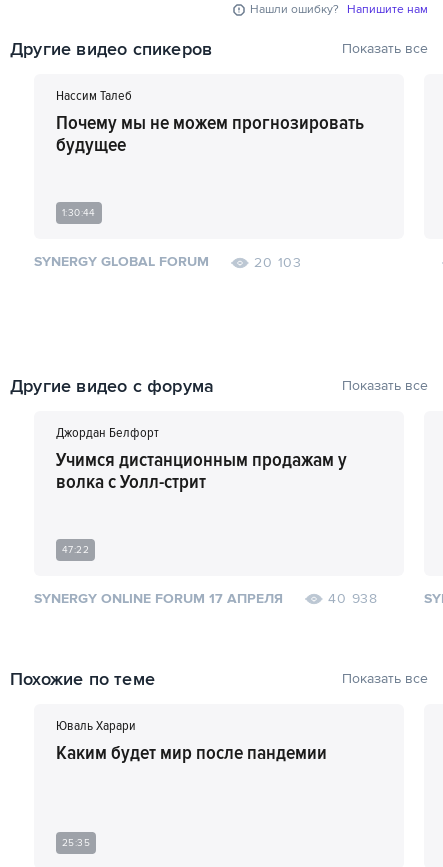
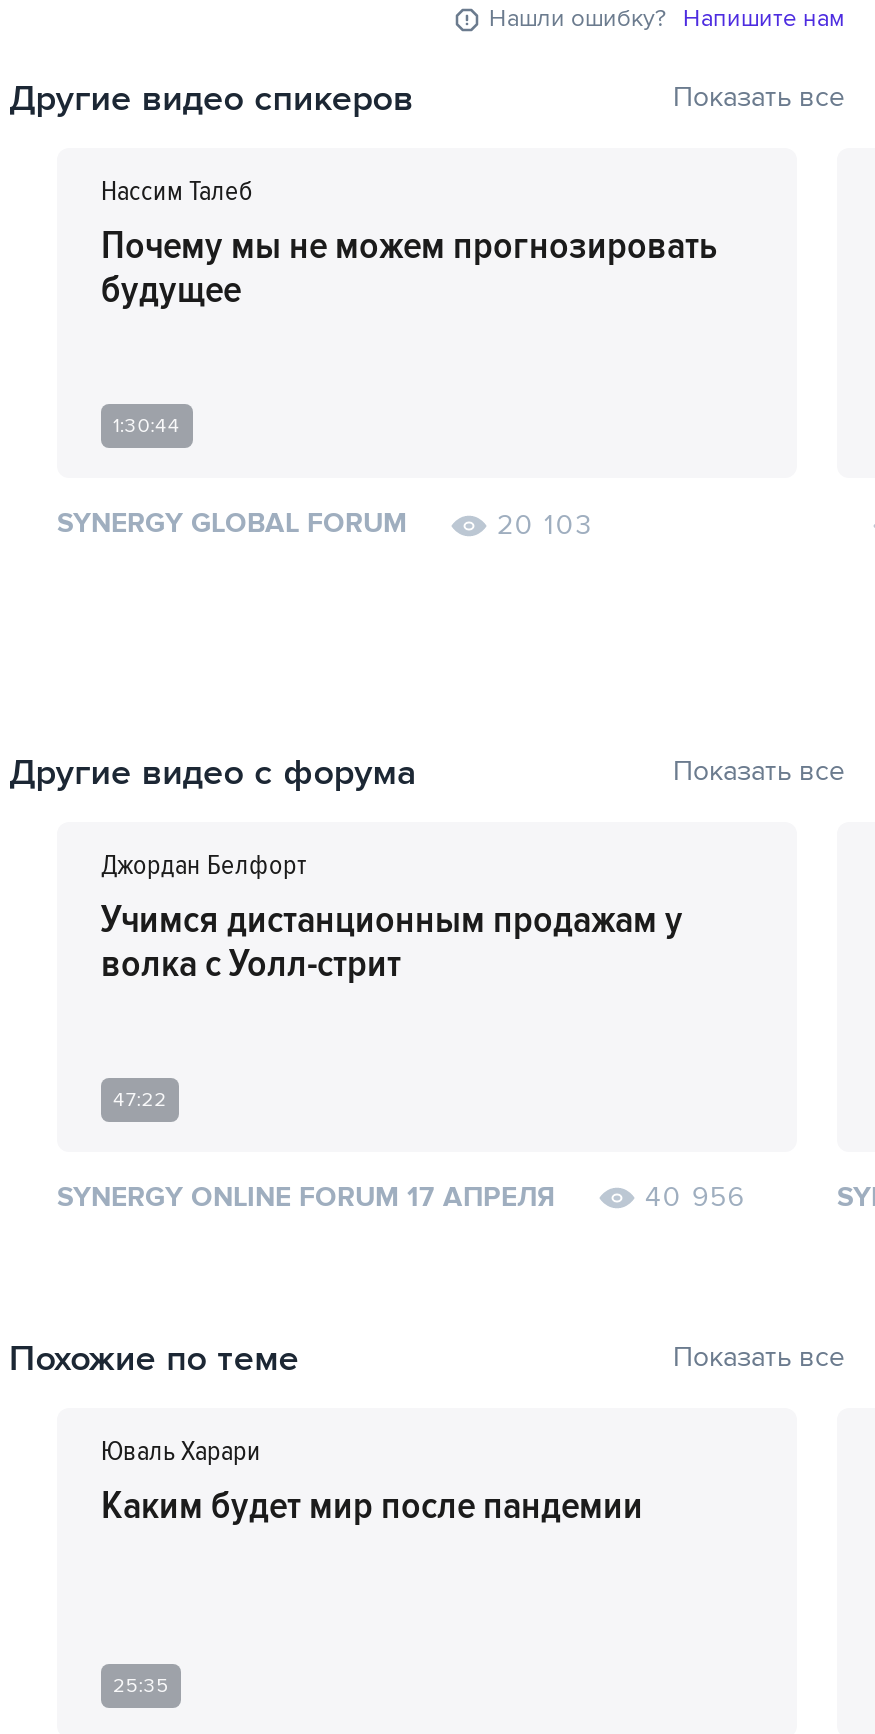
[328,590,378,607] 40 938 -> [645,1180,745,1214] 40 956

